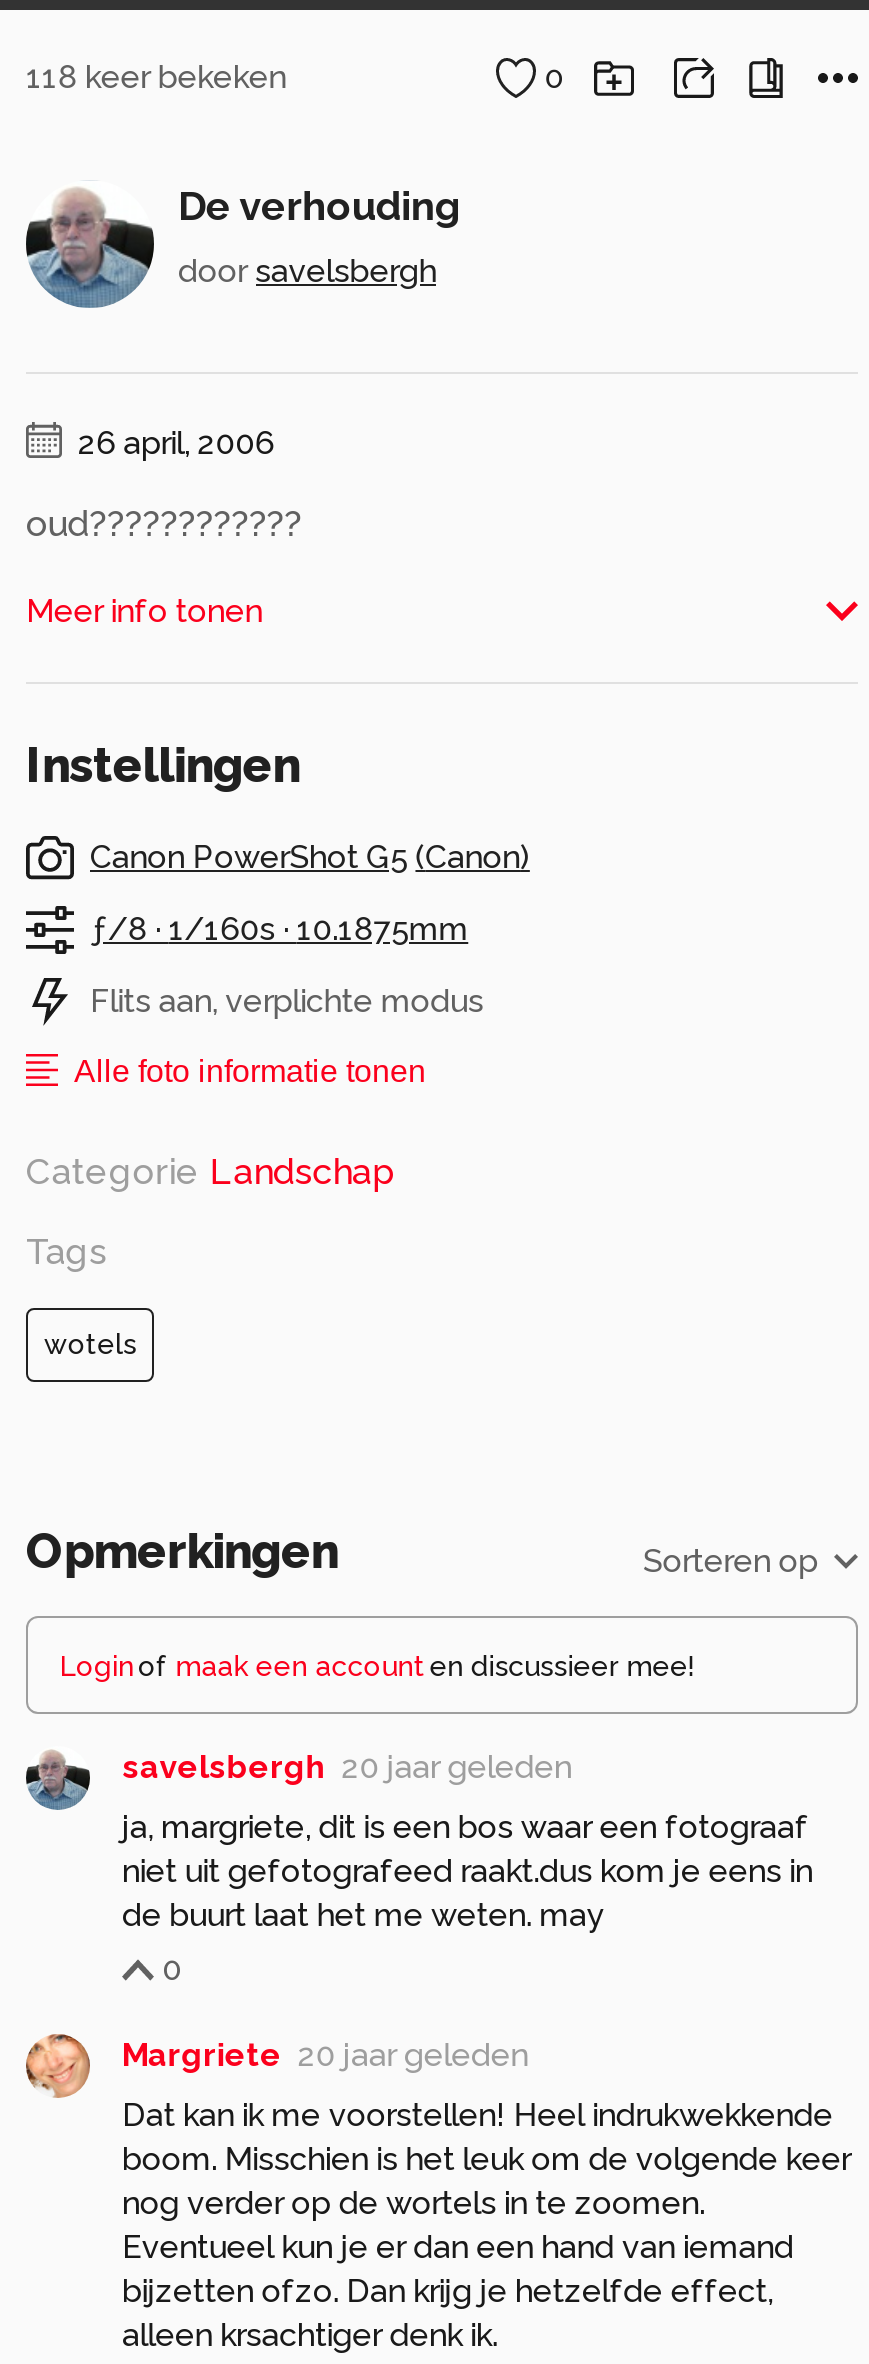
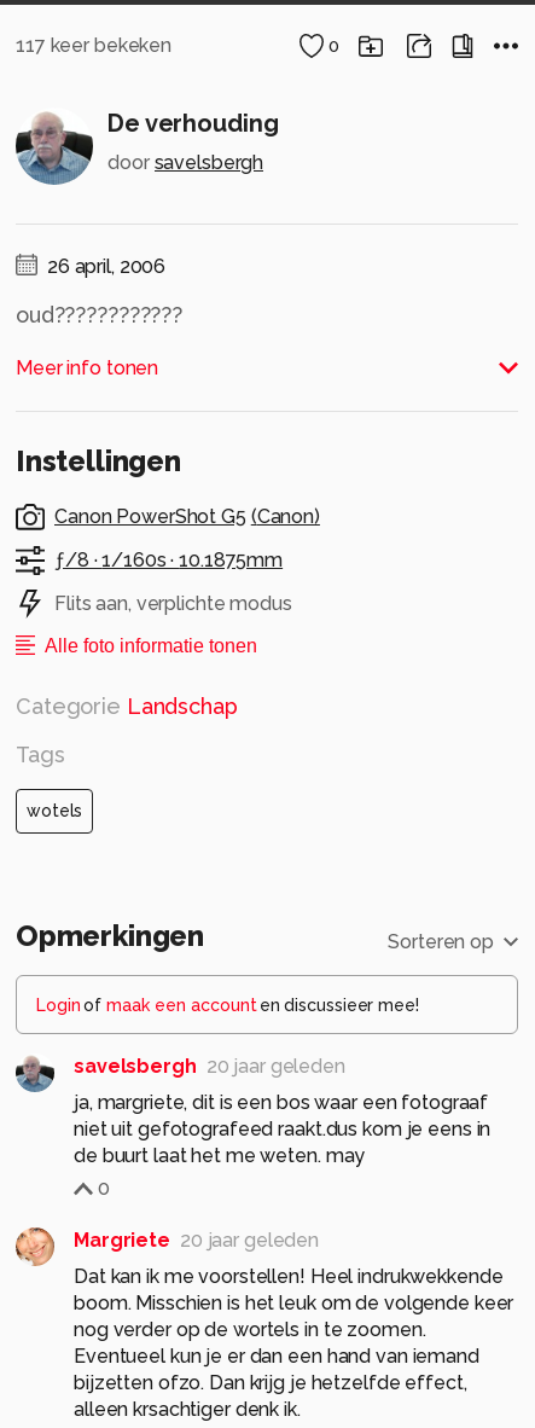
[26,59,286,97] 118 keer bekeken -> [16,34,172,57] 117 keer bekeken

